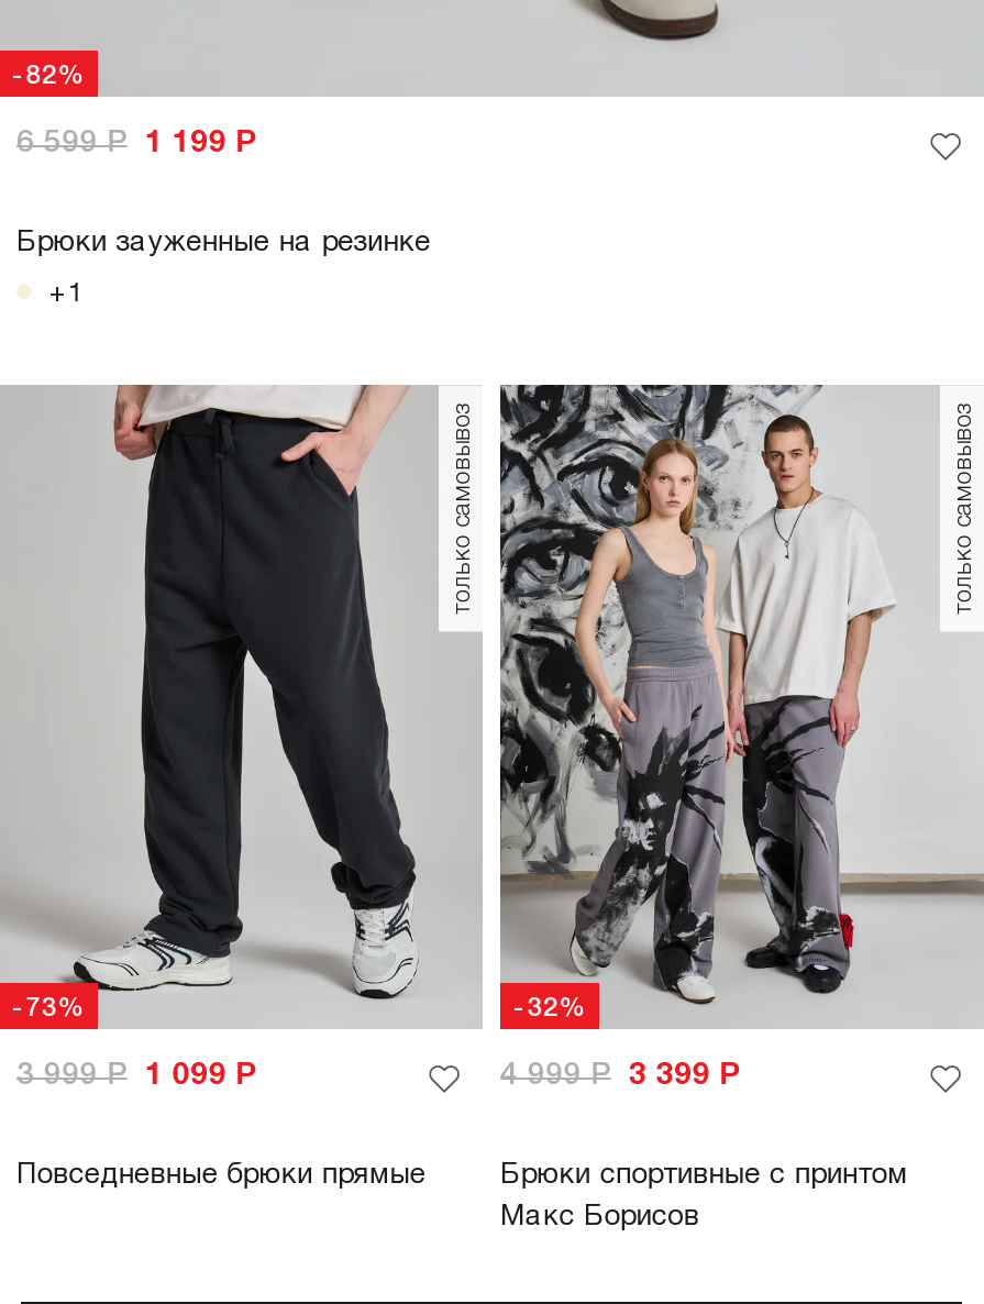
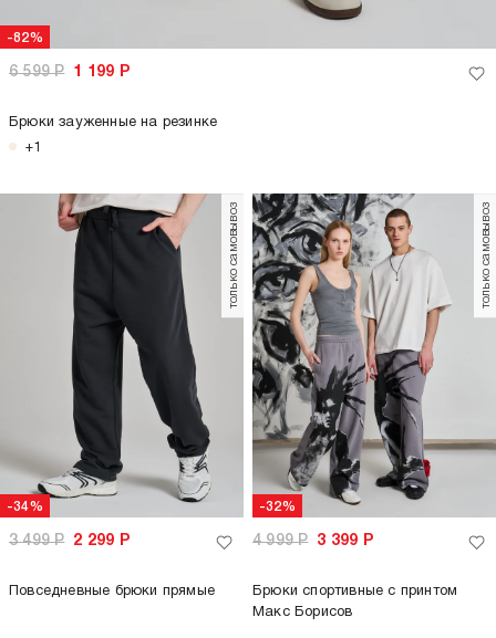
[12,997,84,1021] -73% -> [7,501,43,513] -34%
[16,1063,127,1091] 3 999Р -> [9,534,65,549] 3 499Р
[145,1063,256,1091] 1 099 Р -> [74,534,129,549] 2 299 Р

